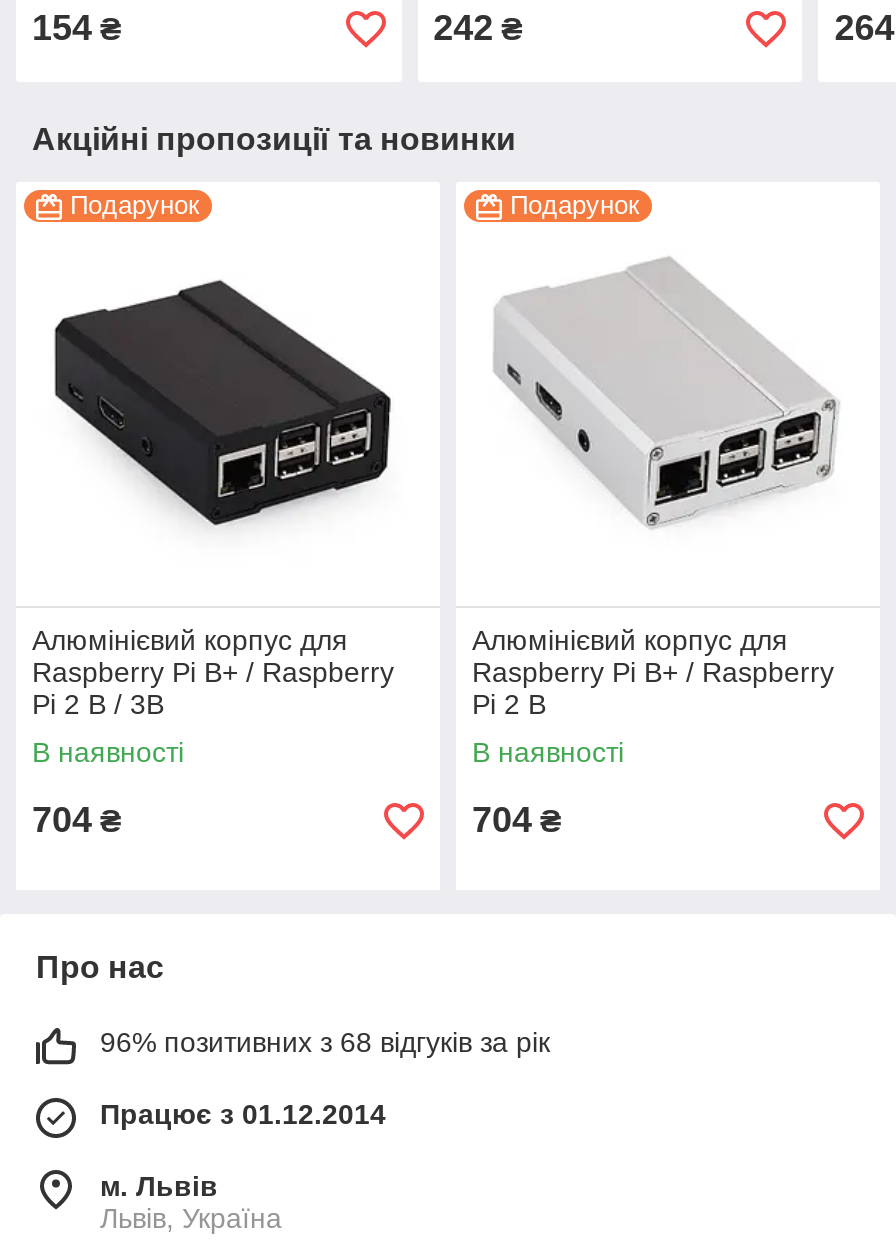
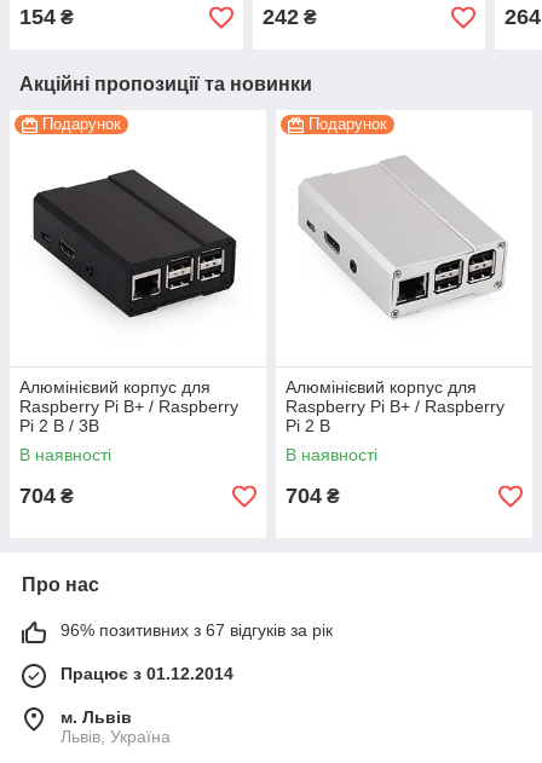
[100,1026,550,1058] 96% позитивних з 68 відгуків за рік -> [60,620,333,640] 96% позитивних з 67 відгуків за рік

